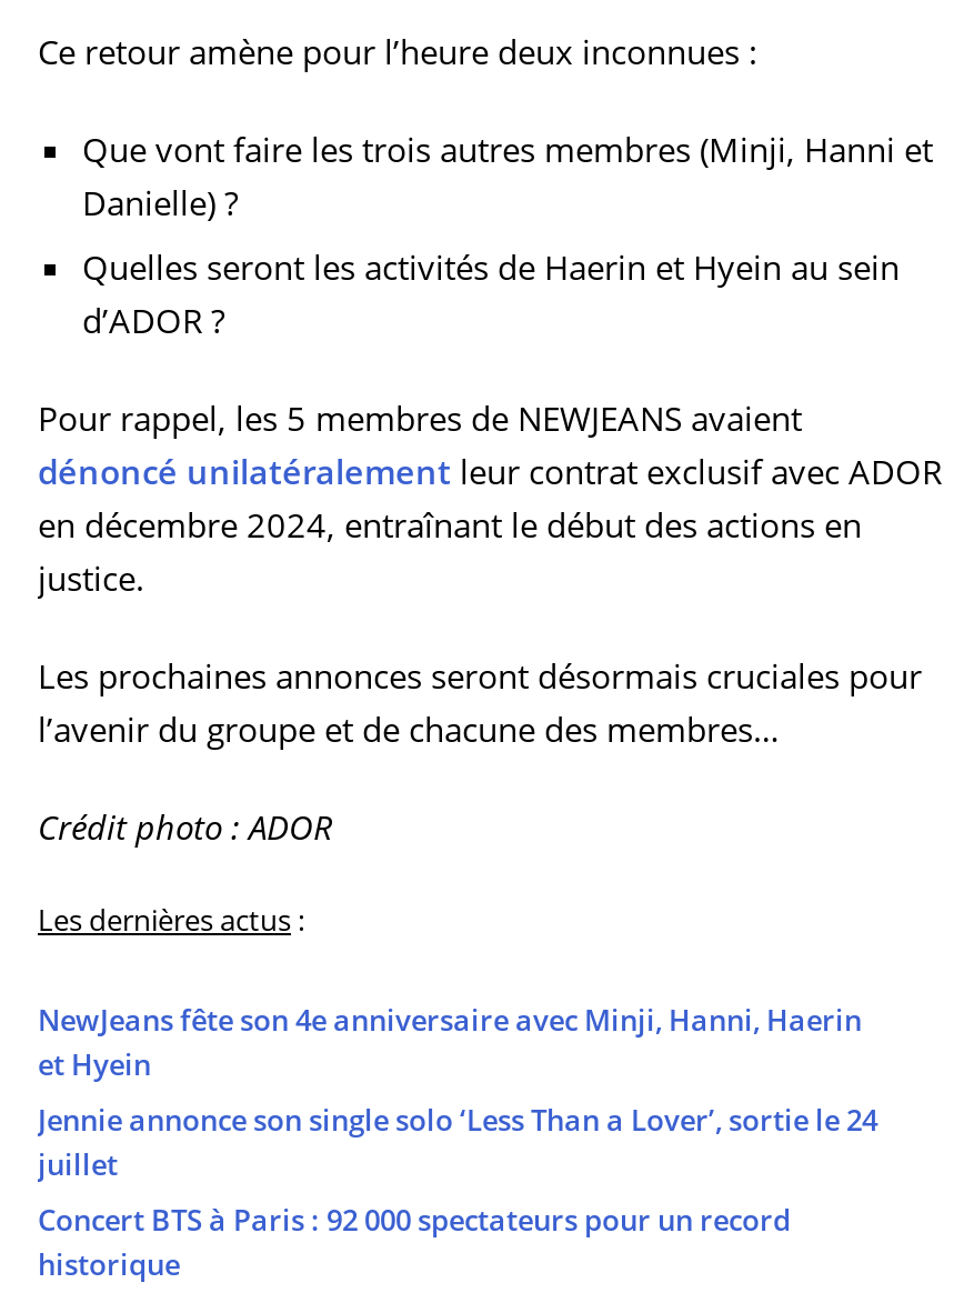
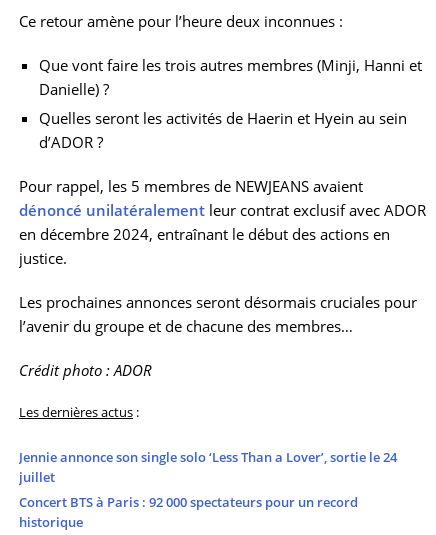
[38,1001,862,1085] NewJeans fête son 4e anniversaire avec Minji, Hanni, Haerin | et Hyein -> none

